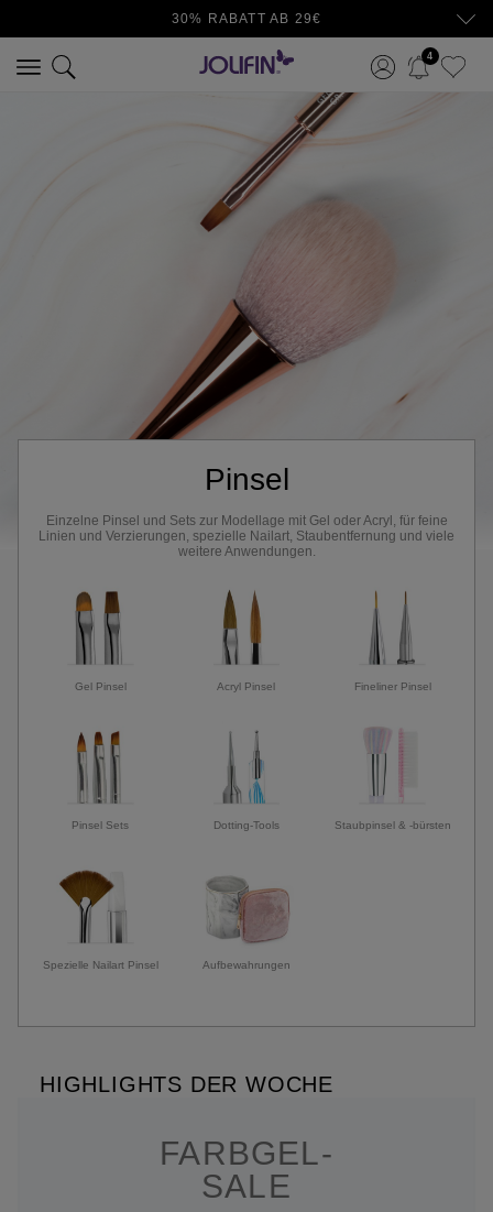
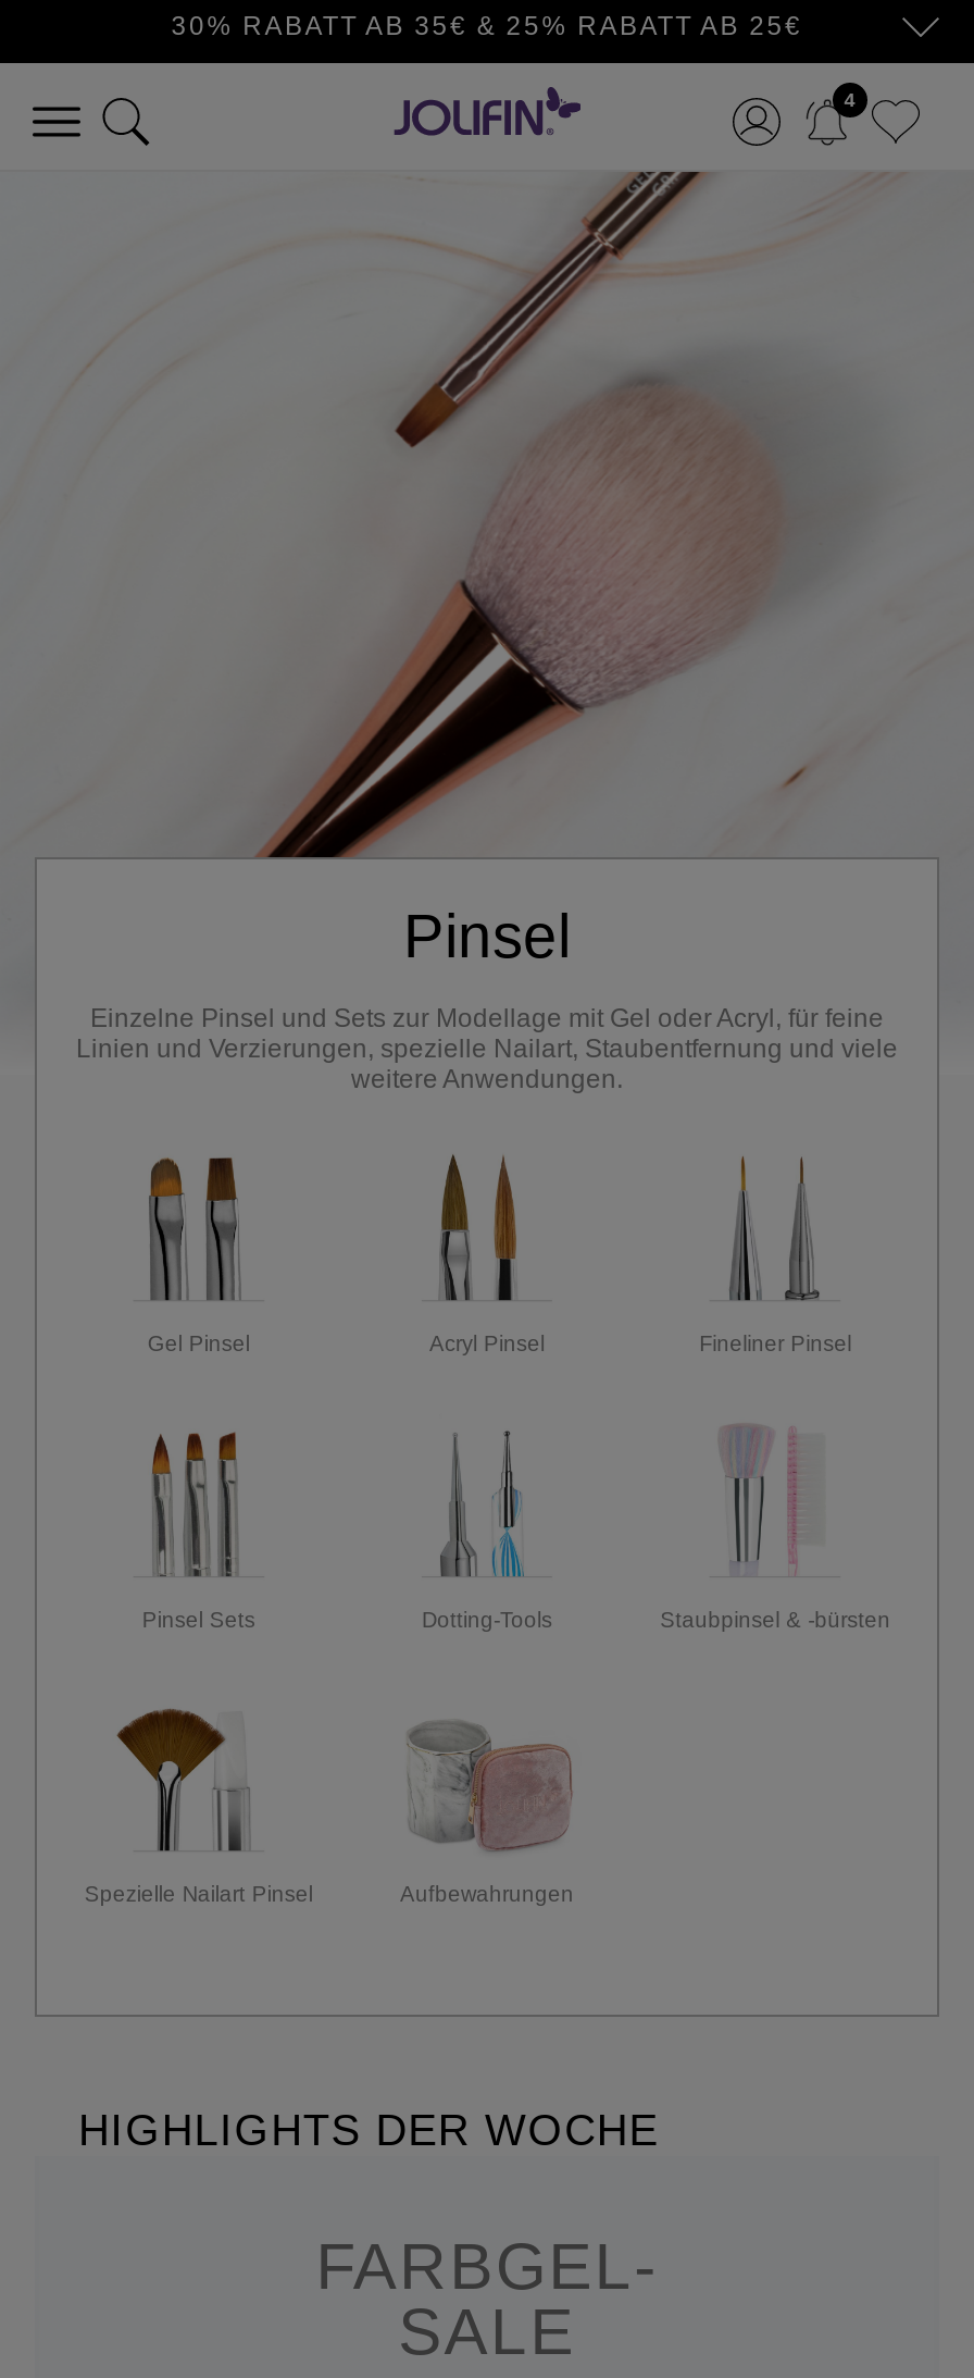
[171,11,322,26] 30% RABATT AB 29€ -> [171,11,803,41] 30% RABATT AB 35€ & 25% RABATT AB 25€

